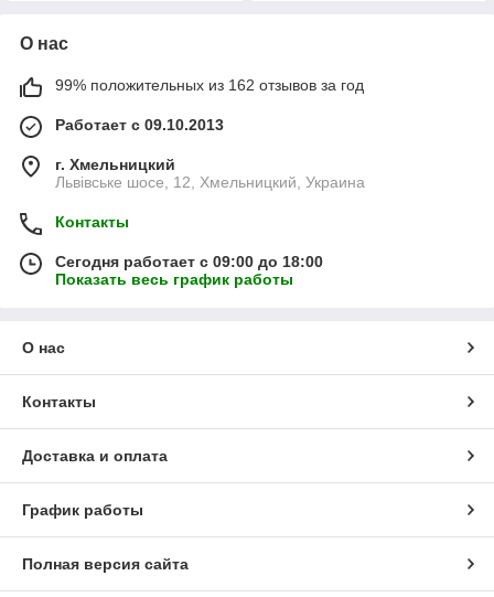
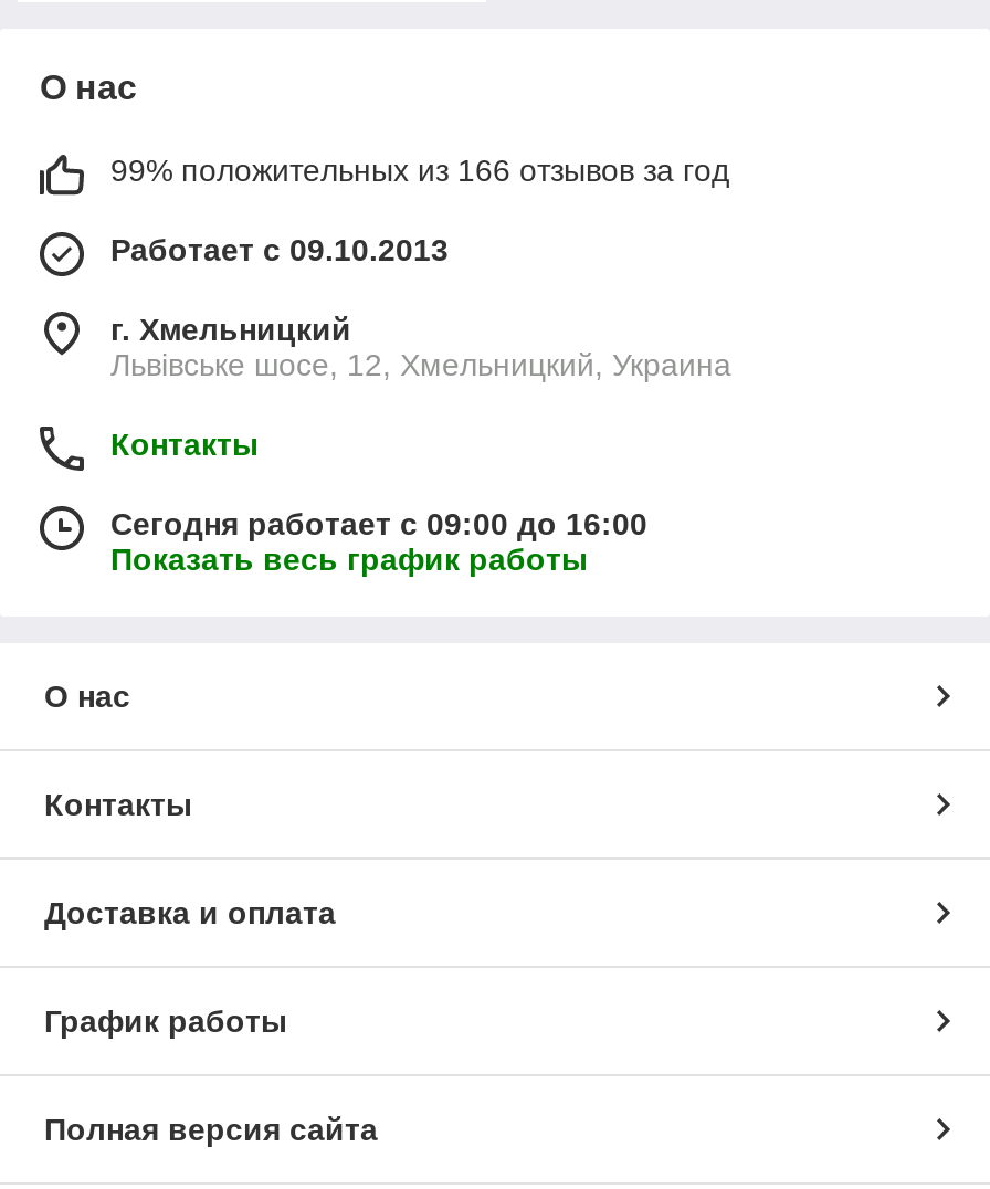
[55,76,364,94] 99% положительных из 162 отзывов за год -> [110,152,729,187] 99% положительных из 166 отзывов за год
[55,252,323,270] Сегодня работает с 09:00 до 18:00 -> [110,506,647,541] Сегодня работает с 09:00 до 16:00

